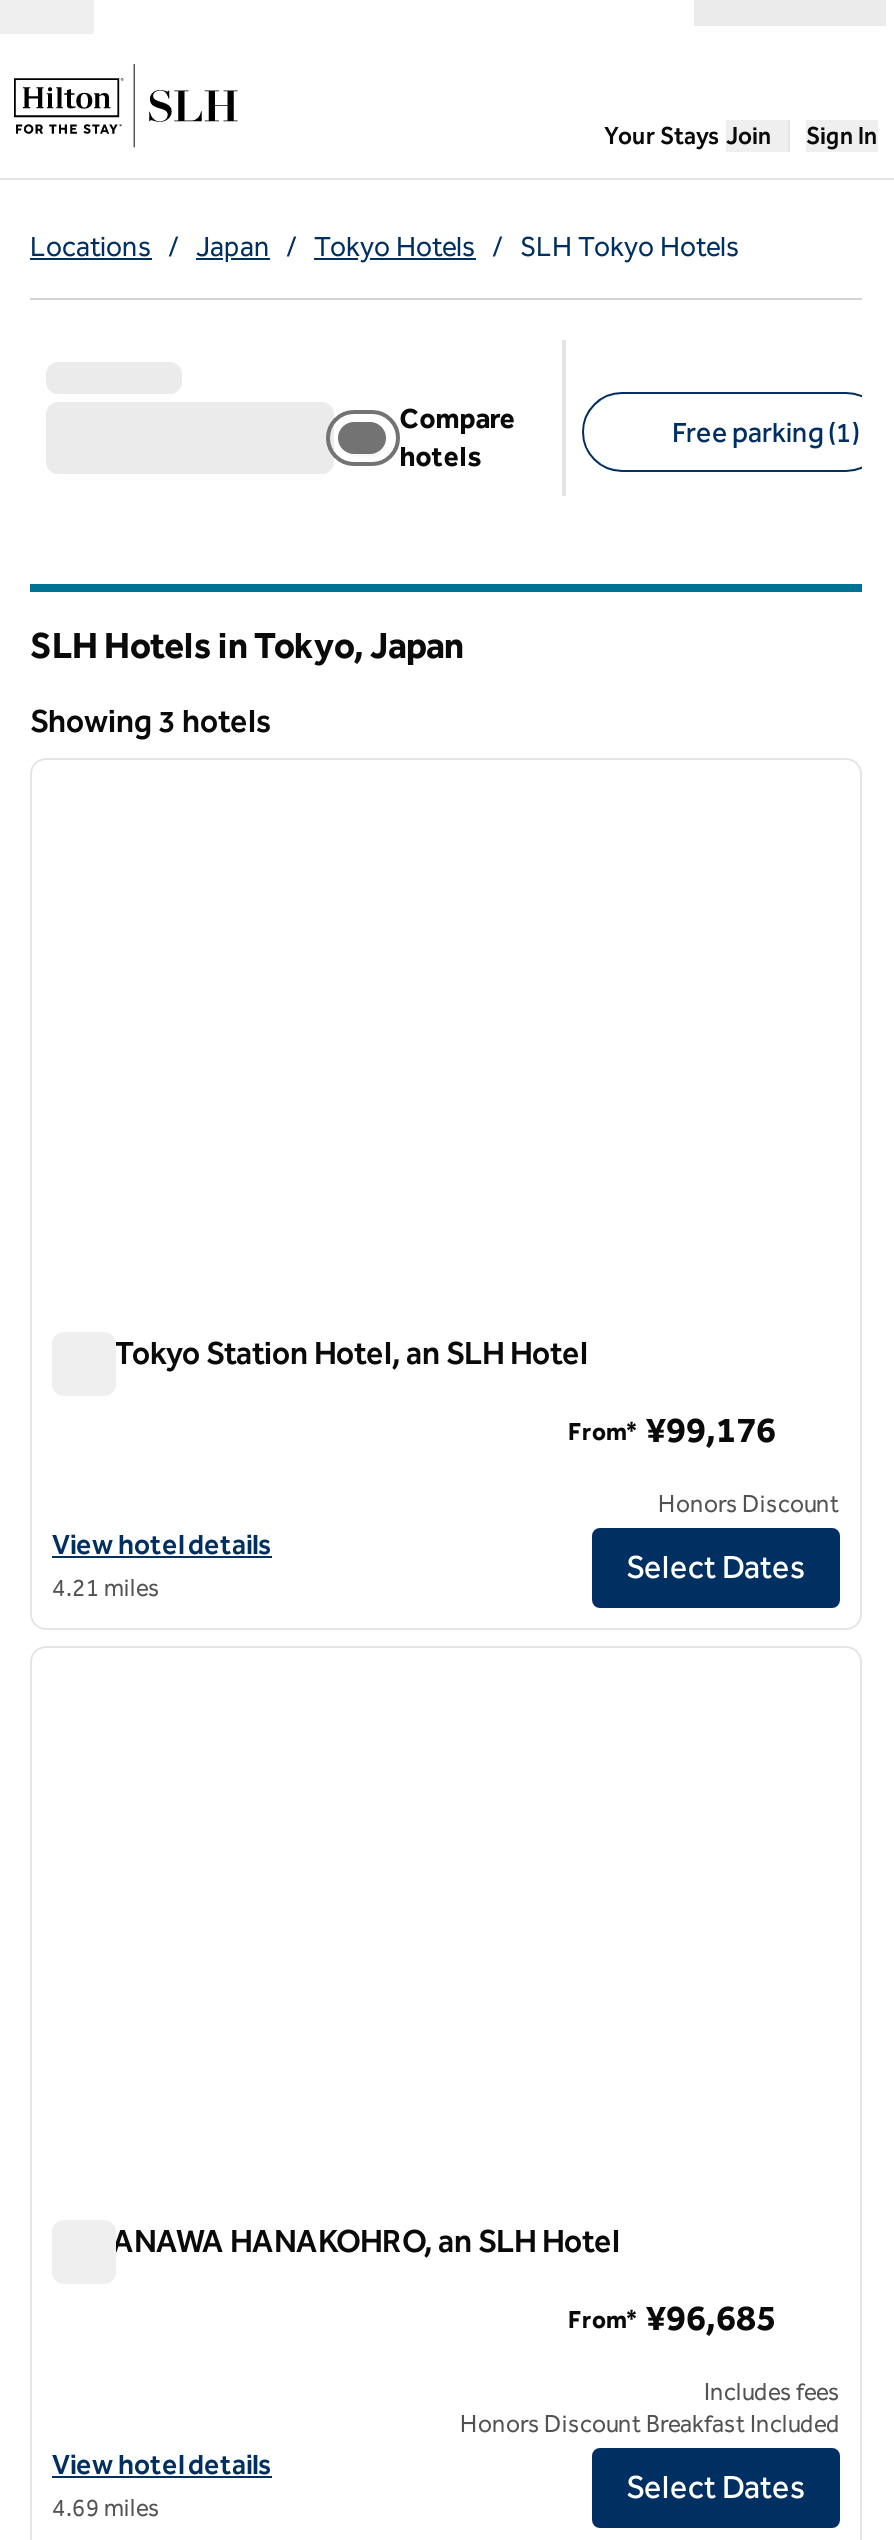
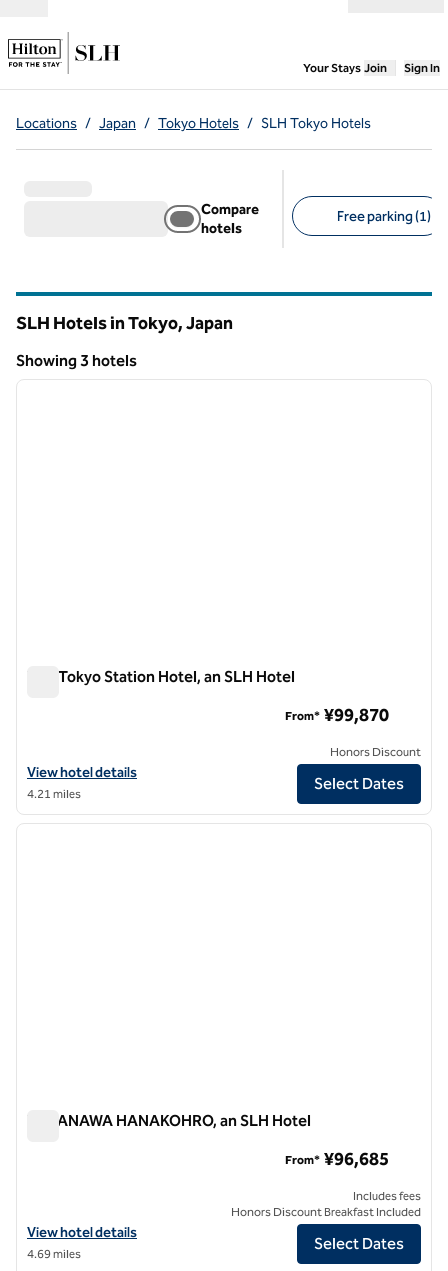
[568,1409,776,1453] From* ¥99,176 -> [285,704,389,726] From* ¥99,870

